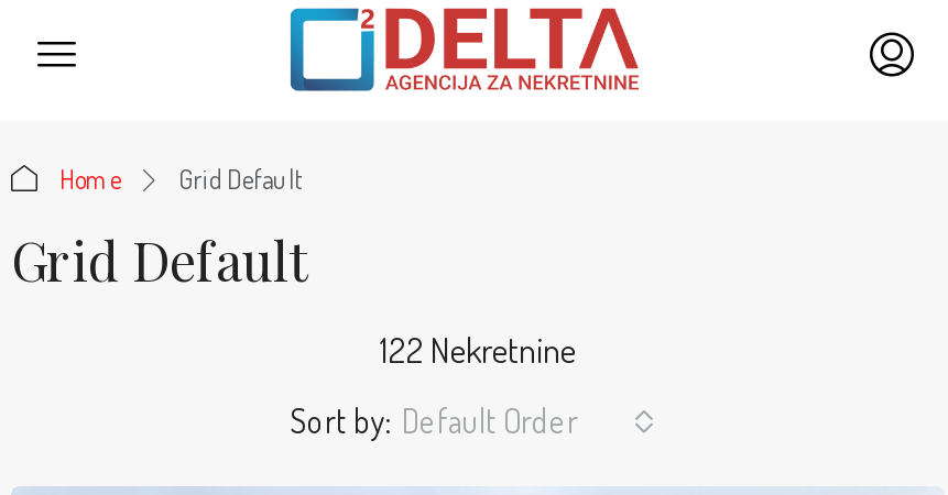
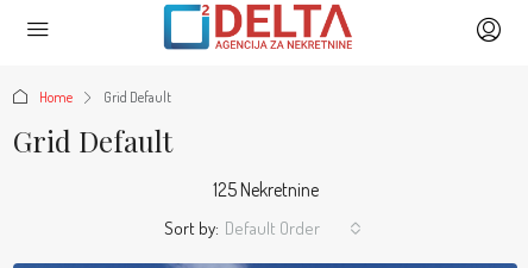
[380,328,576,372] 122 Nekretnine -> [212,177,318,201] 125 Nekretnine

